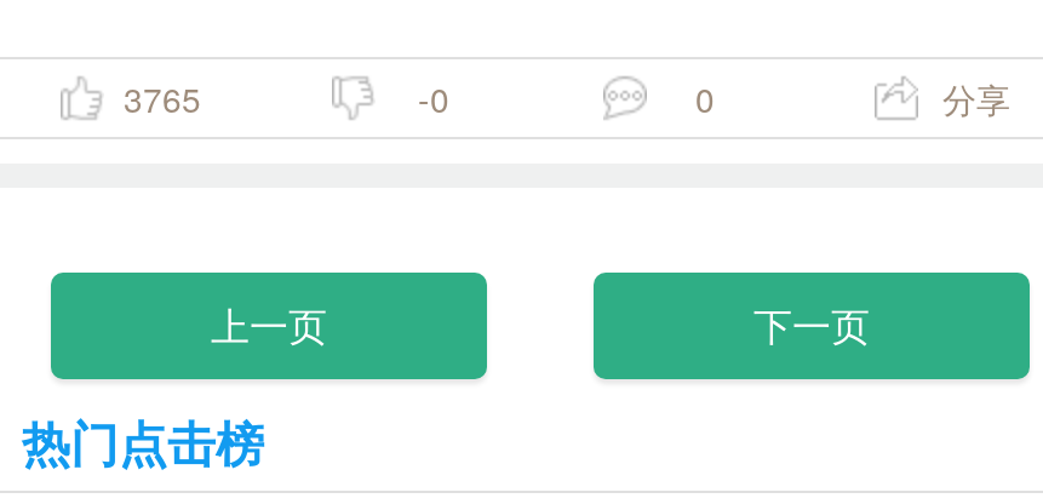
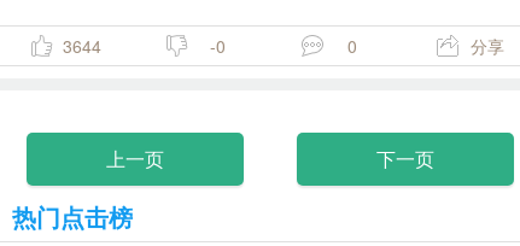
[124,74,201,122] 3765 -> [63,34,101,58] 3644

